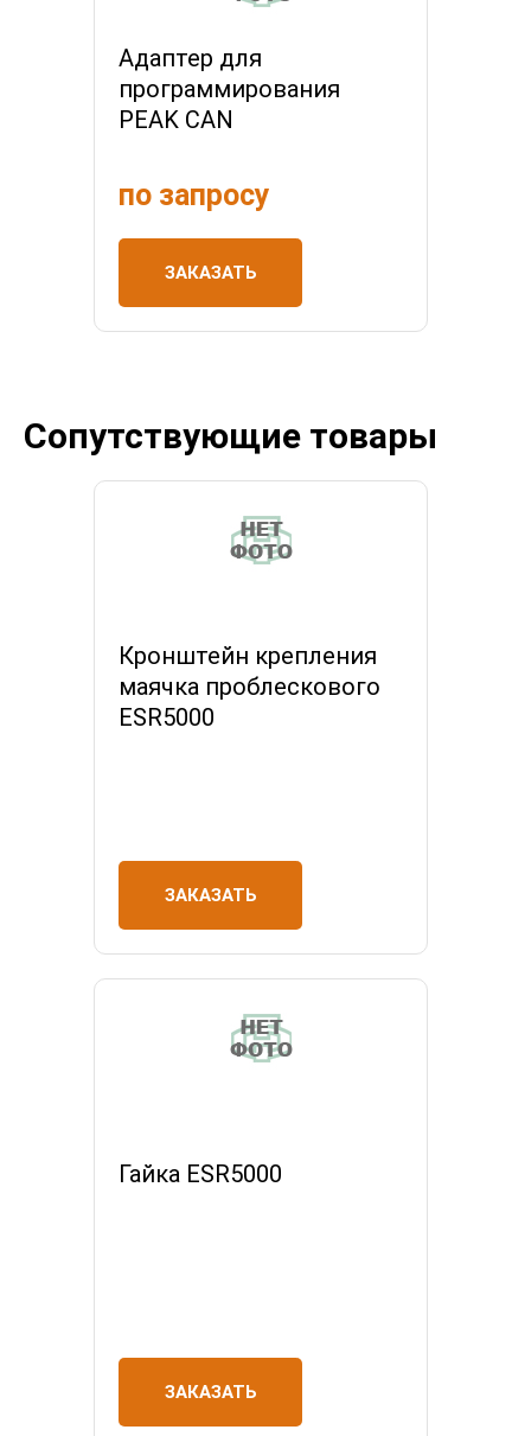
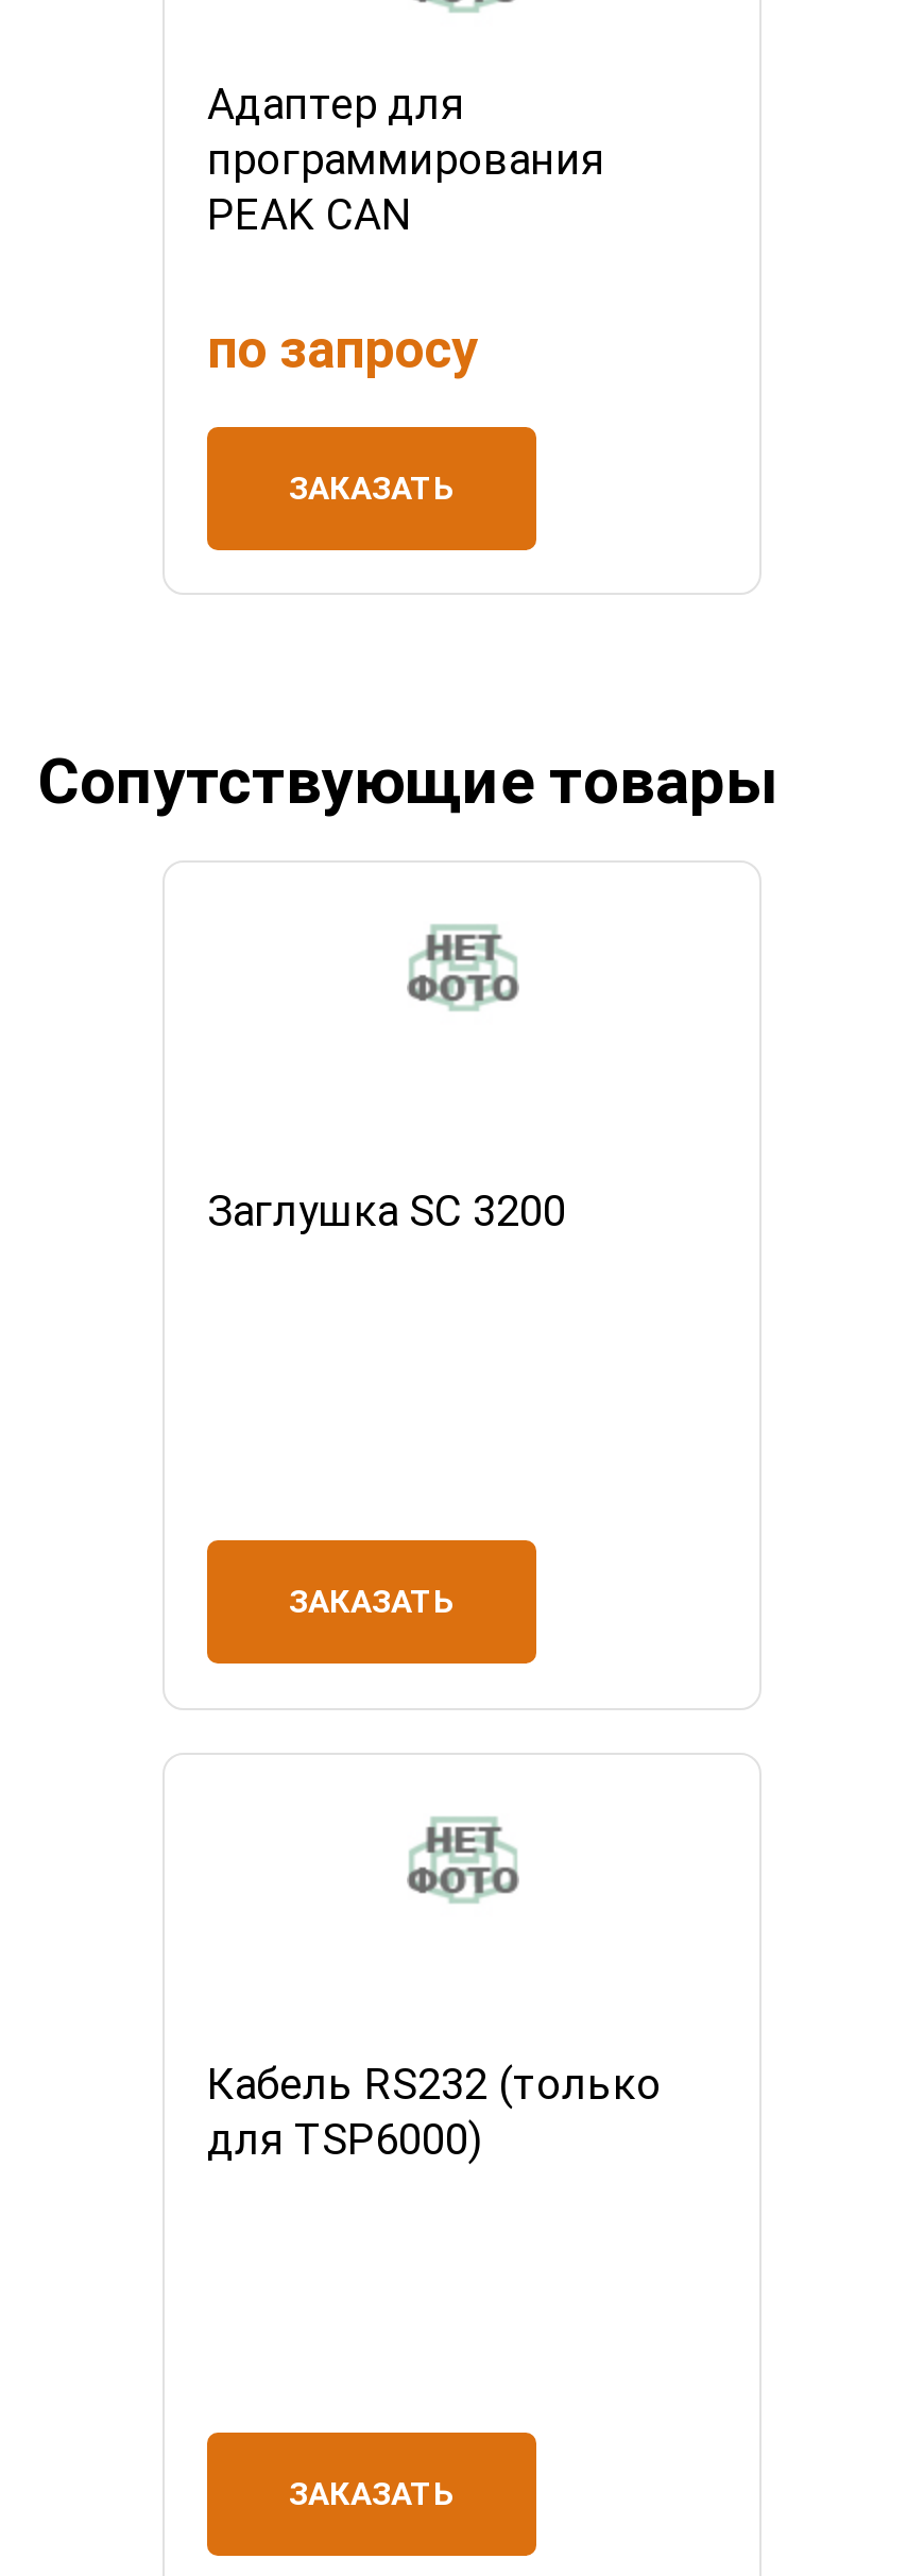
[119,641,380,731] Кронштейн крепления | маячка проблескового | ESR5000 -> [207,1185,566,1236] Заглушка SC 3200
[119,1159,282,1188] Гайка ESR5000 -> [207,2059,662,2165] Кабель RS232 (только | для TSP6000)

